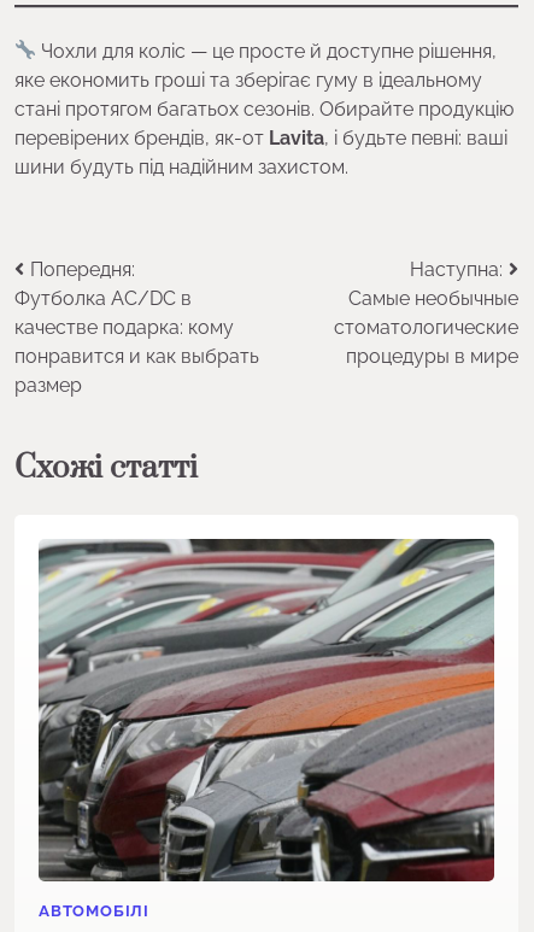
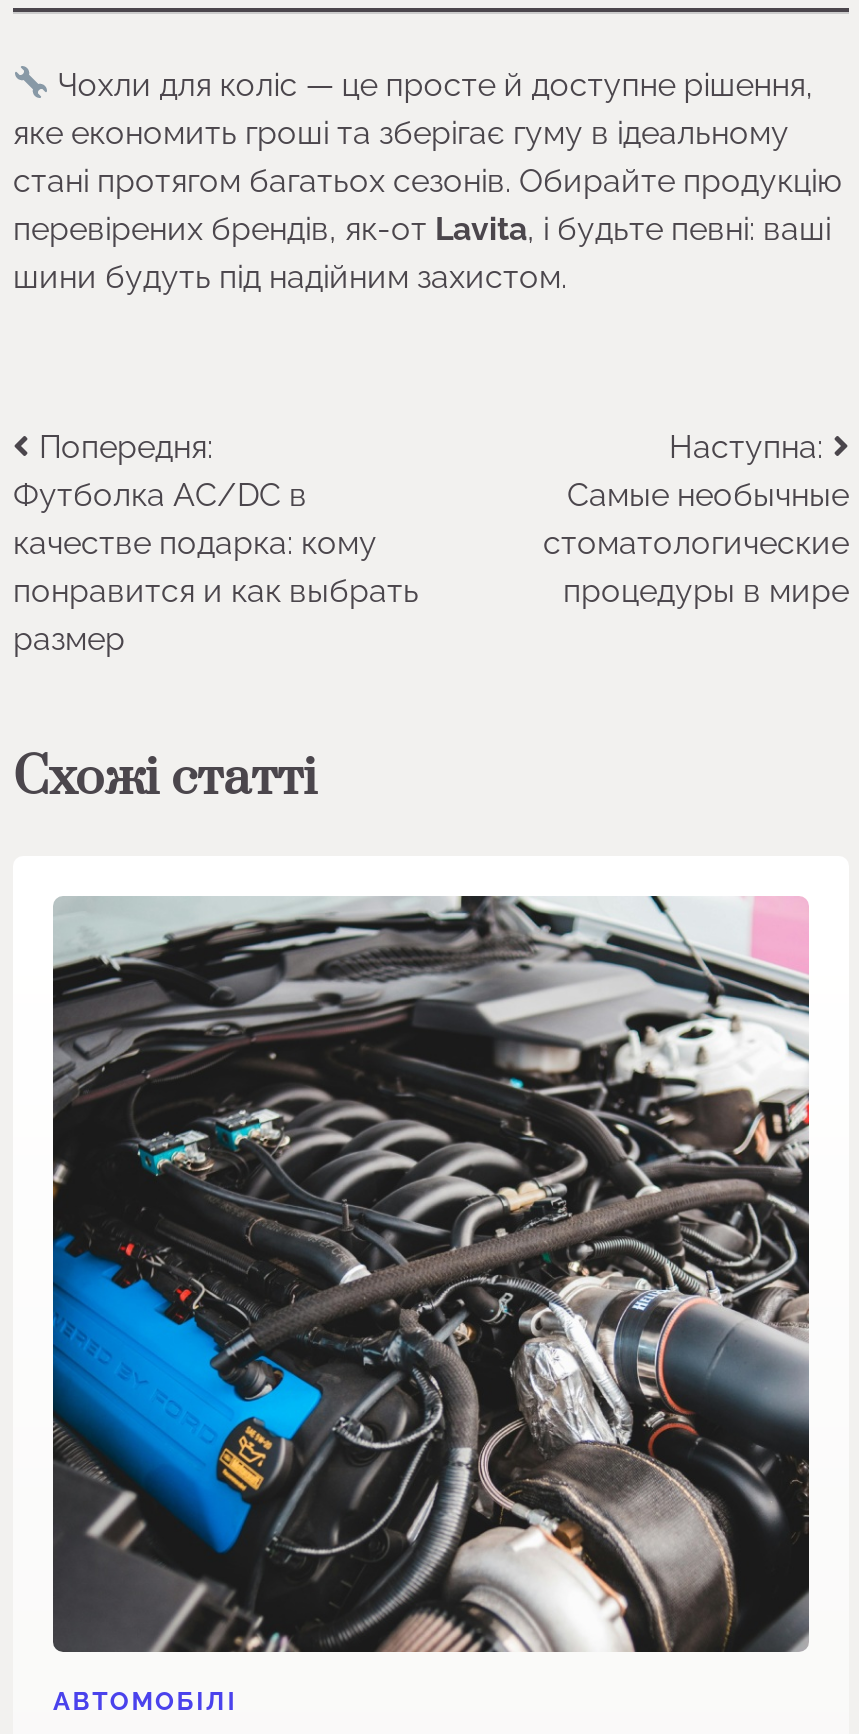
[37,538,495,883] [image] -> [51,895,811,1651] [image]

